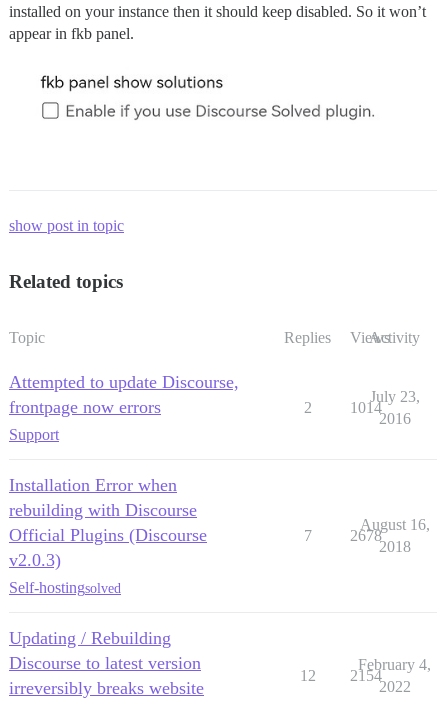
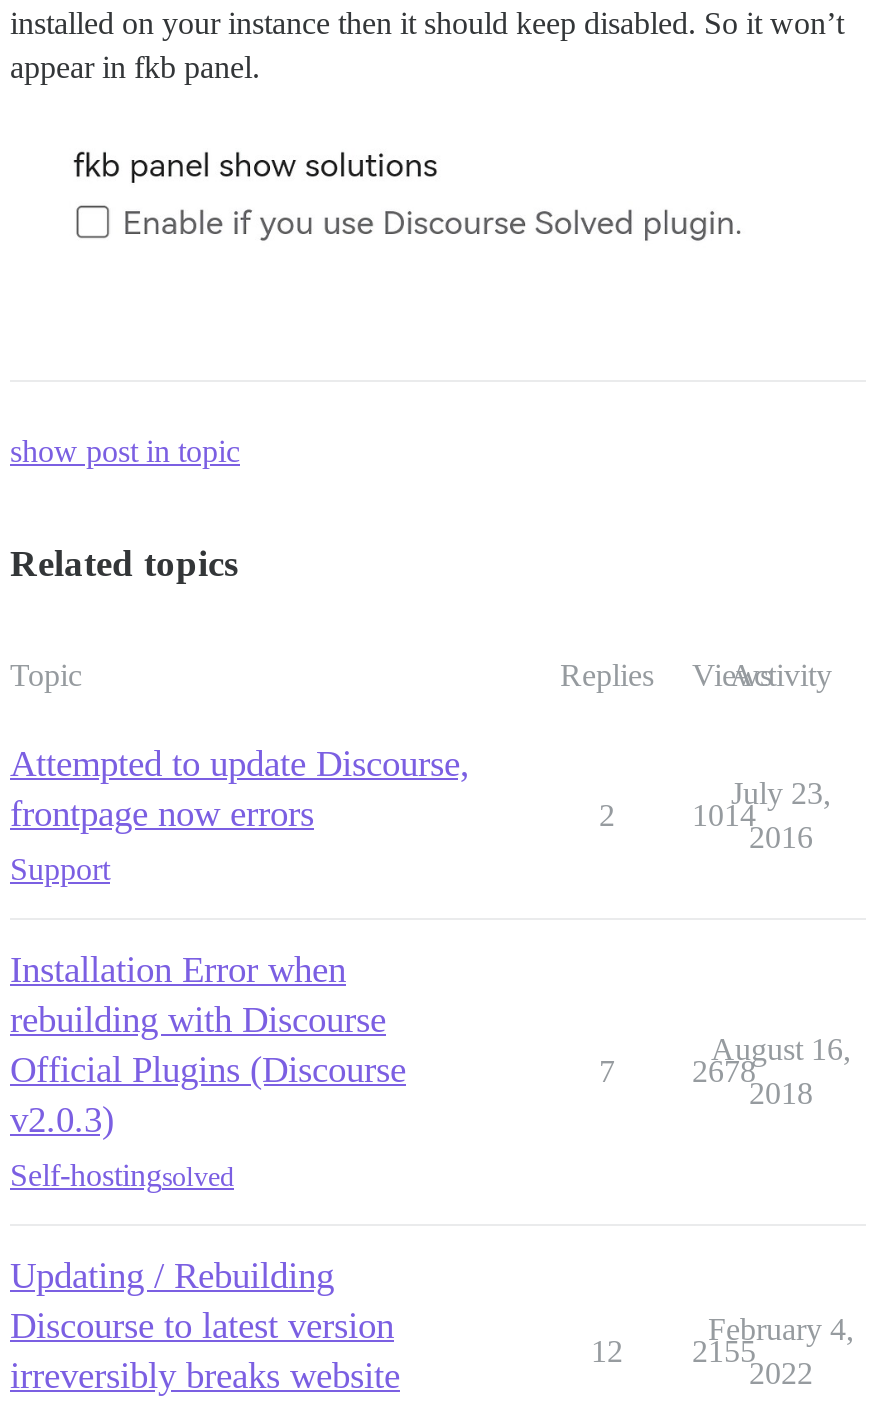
[350,667,382,684] 2154 -> [692,1334,756,1368] 2155

